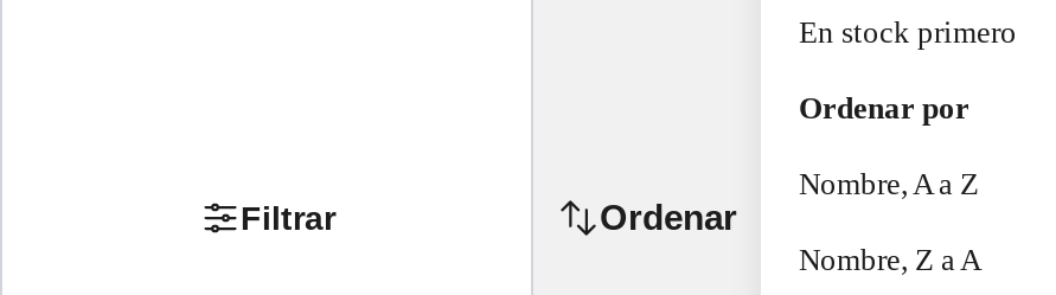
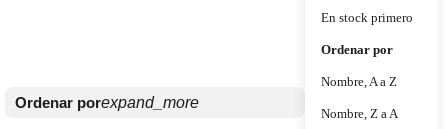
[241,196,737,236] Filtrar | Ordenar -> [15,94,199,111] Ordenar porexpand_more

